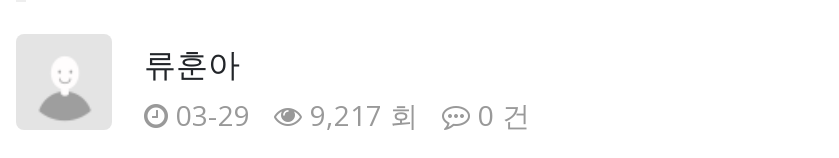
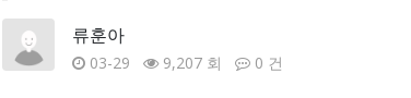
[168,95,530,133] 03-29 9,217 회 0 건 -> [85,52,283,73] 03-29 9,207 회 0 건

